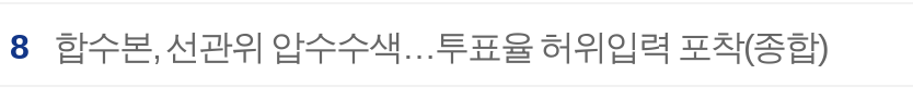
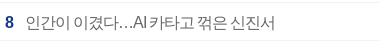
[54,28,827,65] 합수본, 선관위 압수수색…투표율 허위입력 포착(종합) -> [25,14,275,31] 인간이 이겼다…AI 카타고 꺾은 신진서

